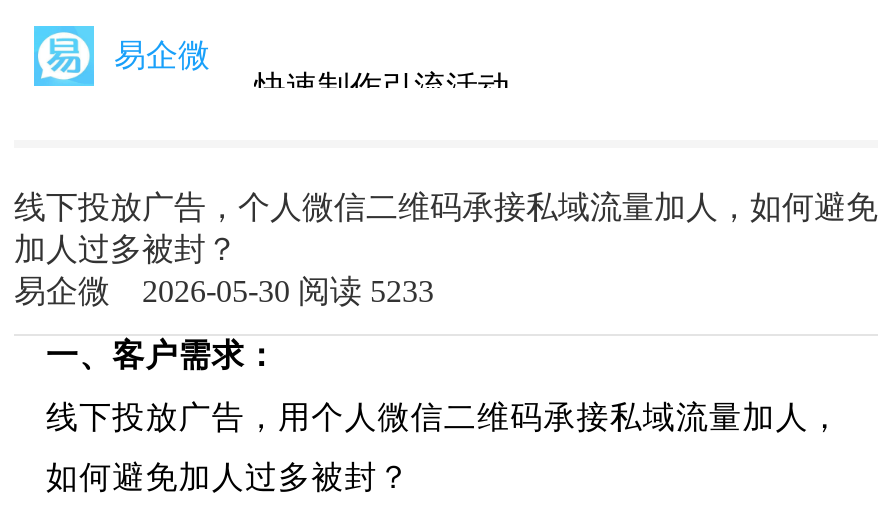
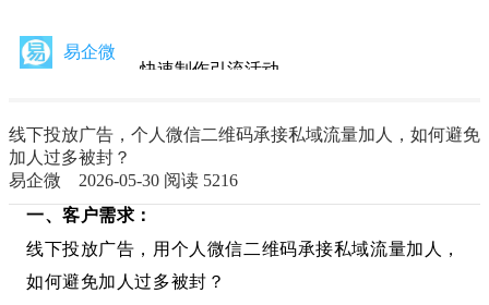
[14,274,434,308] 易企微 2026-05-30 阅读 5233 -> [9,171,238,190] 易企微 2026-05-30 阅读 5216

